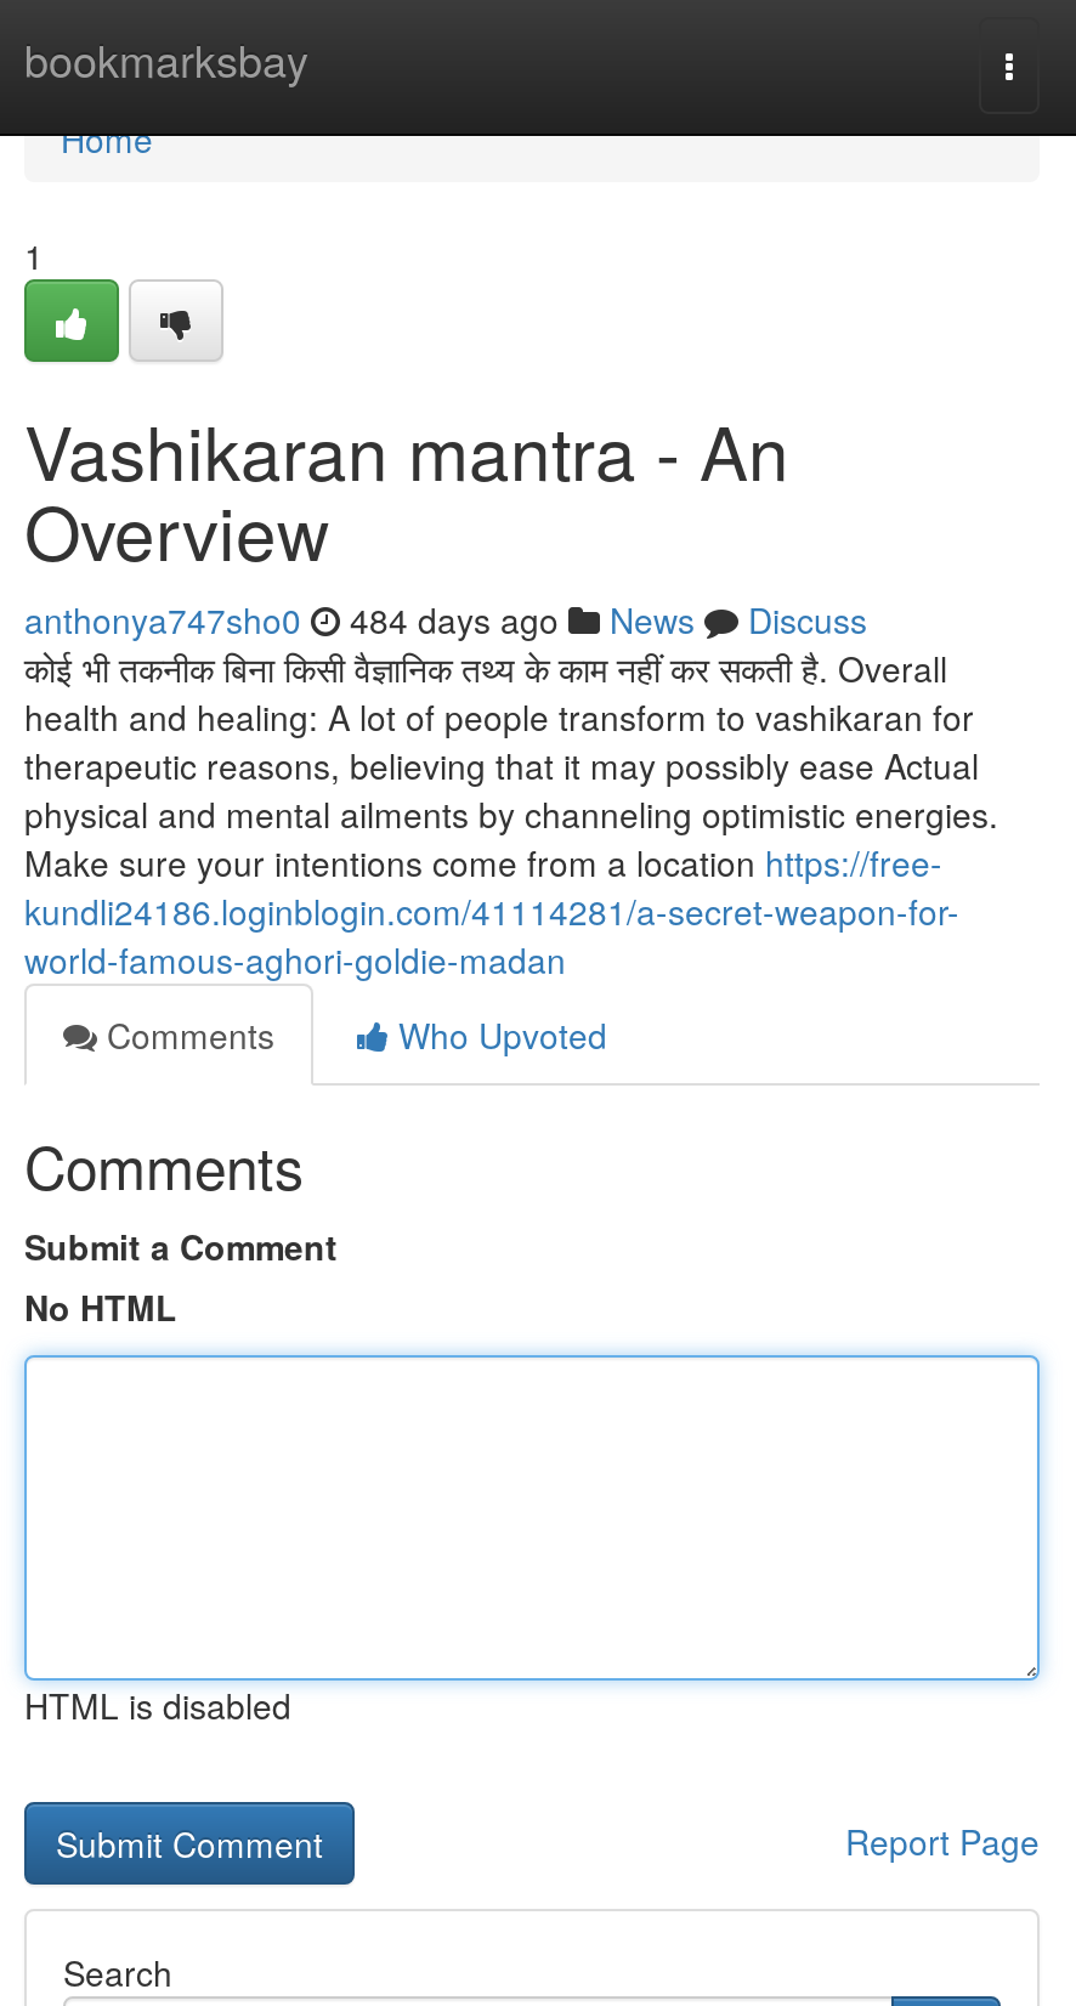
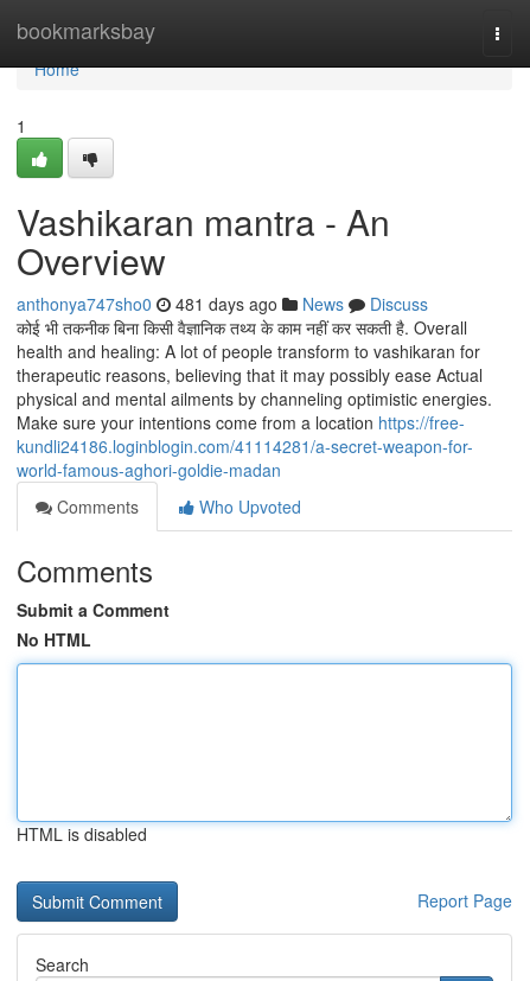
[24,595,867,644] anthonya747sho0 484 days ago News Discuss -> [17,292,428,316] anthonya747sho0 481 days ago News Discuss

